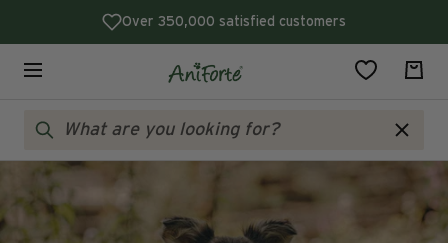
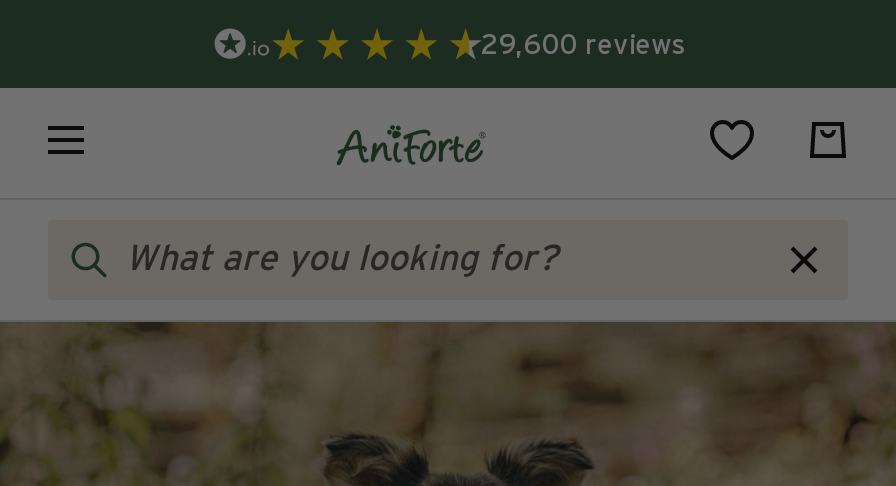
[122,15,346,29] Over 350,000 satisfied customers -> [481,31,685,59] 29,600 reviews

